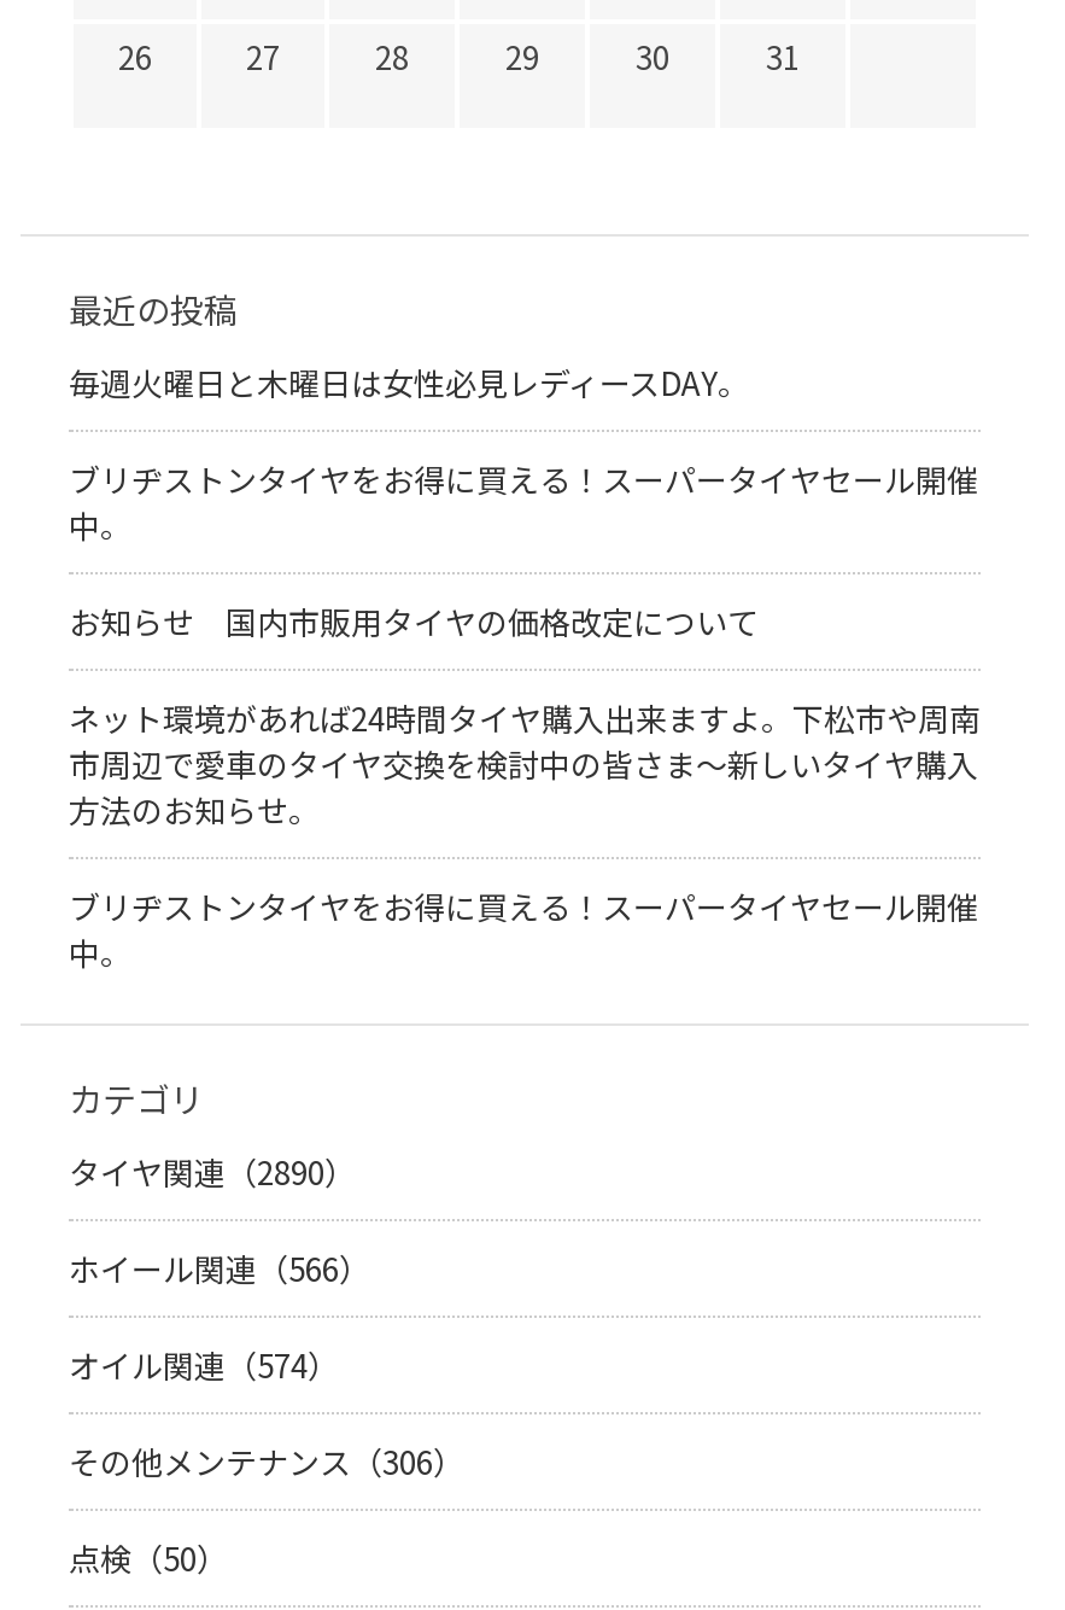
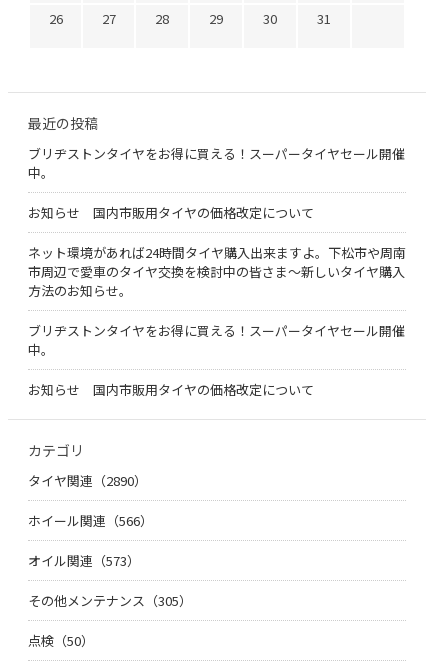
[69,360,749,406] 毎週火曜日と木曜日は女性必見レディースDAY。 -> none
moved [69,456,981,975] -> [28,144,406,359]: ブリヂストンタイヤをお得に買える！スーパータイヤセール開催 | 中。 | お知らせ 国内市販用タイヤの価格改定について | ネット環境があれば24時間タイヤ購入出来ますよ。下松市や周南 | 市周辺で愛車のタイヤ交換を検討中の皆さま〜新しいタイヤ購入 | 方法のお知らせ。 | ブリヂストンタイヤをお得に買える！スーパータイヤセール開催 | 中。
none -> [28,380,314,399] お知らせ 国内市販用タイヤの価格改定について
[69,1342,339,1388] オイル関連（574） -> [28,551,140,570] オイル関連（573）
[69,1439,464,1484] その他メンテナンス（306） -> [28,591,192,610] その他メンテナンス（305）

